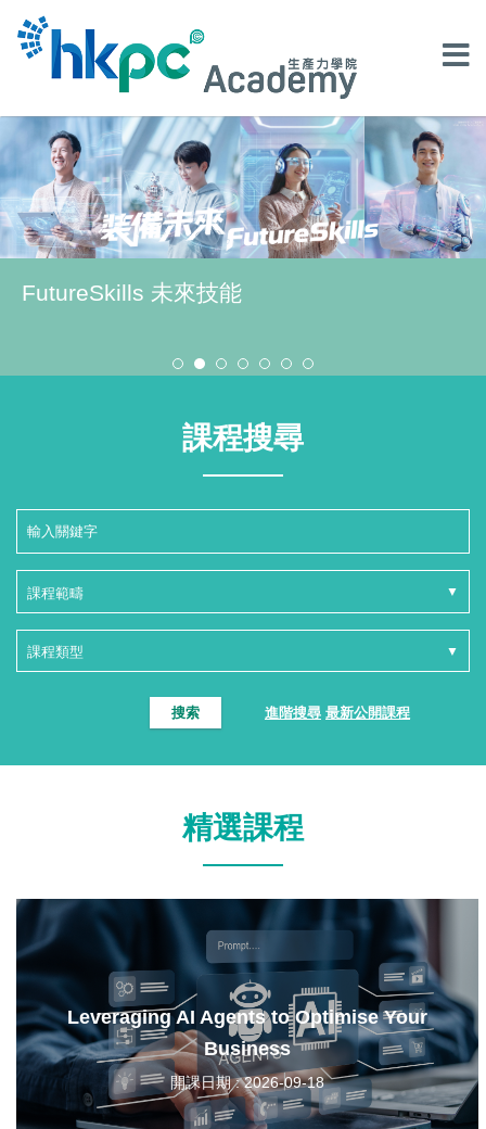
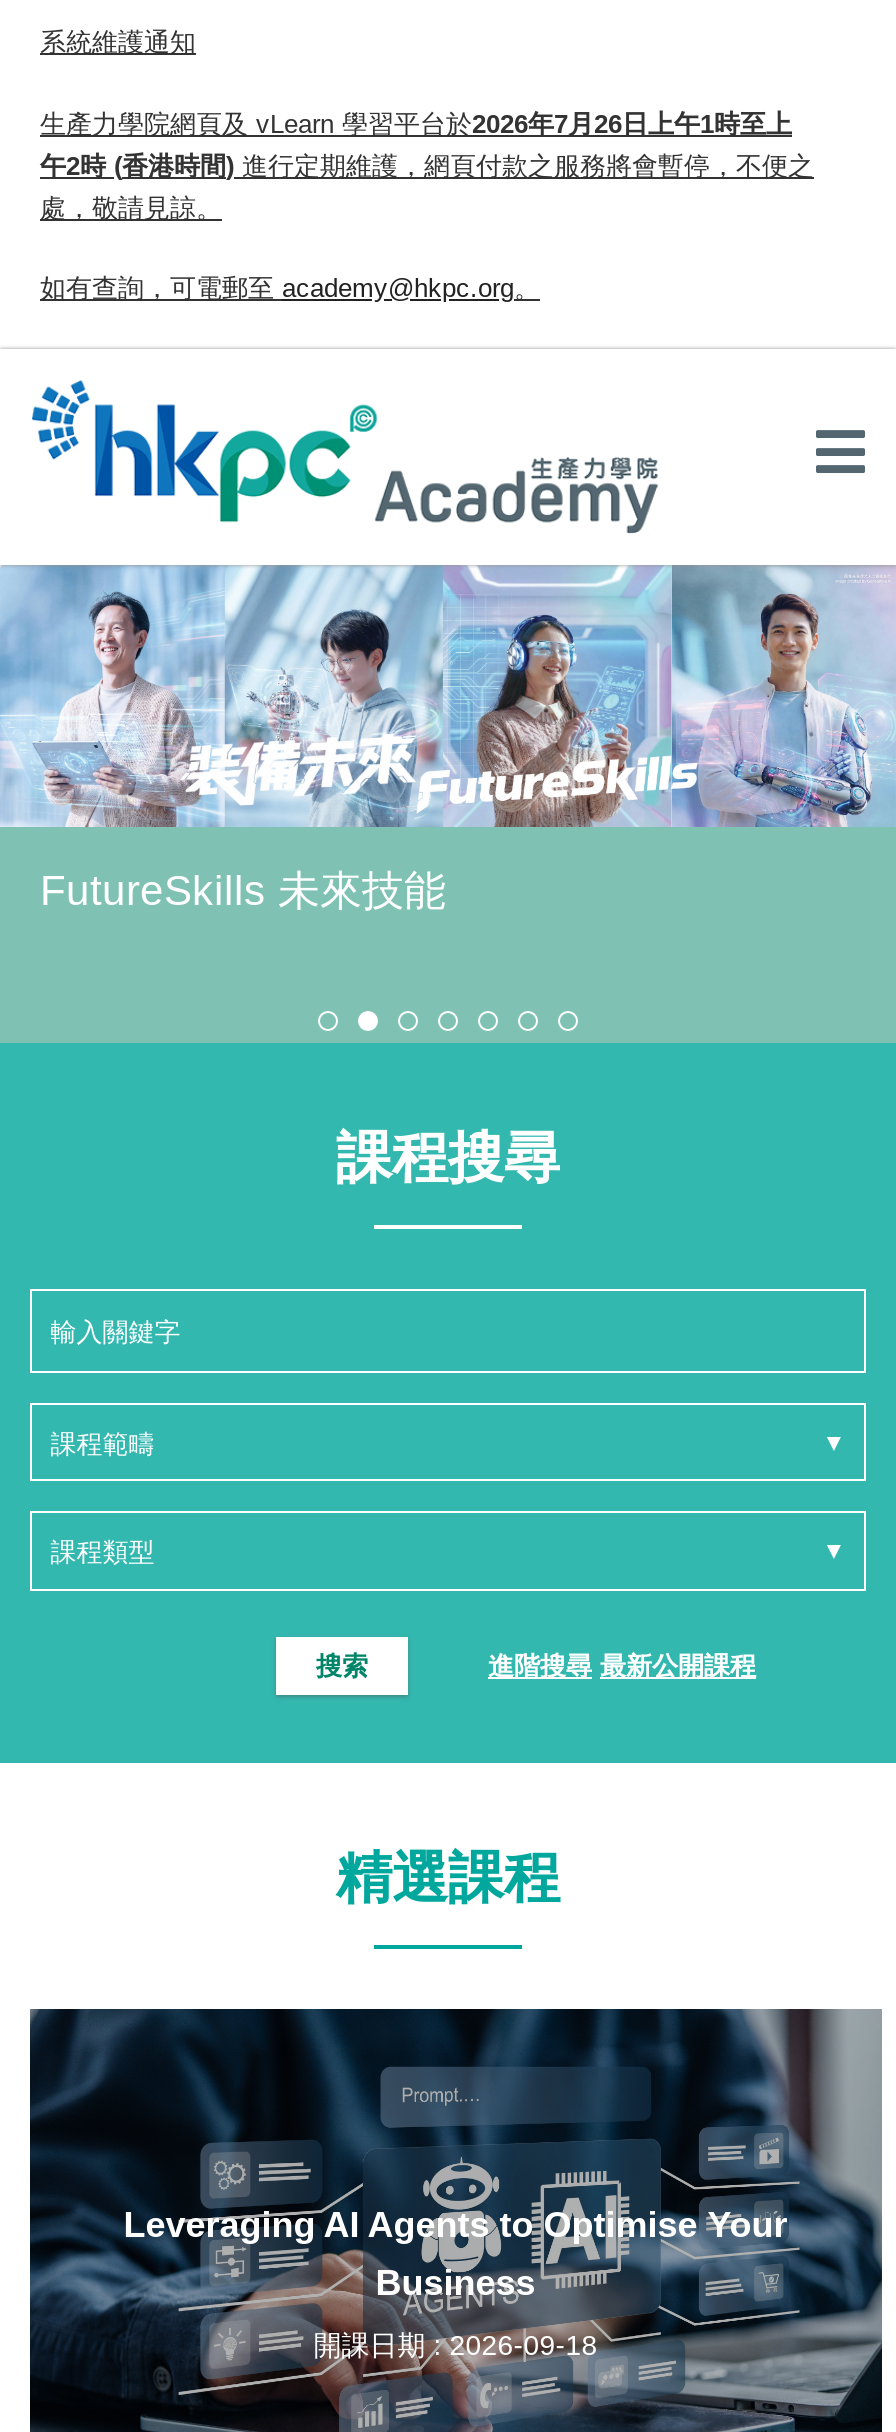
none -> [40,27,814,304] 系統維護通知 | 生產力學院網頁及vLearn學習平台於2026年7月26日上午1時至上 | 午2時(香港時間)進行定期維護，網頁付款之服務將會暫停，不便之 | 處，敬請見諒。 | 如有查詢，可電郵至academy@hkpc.org。

